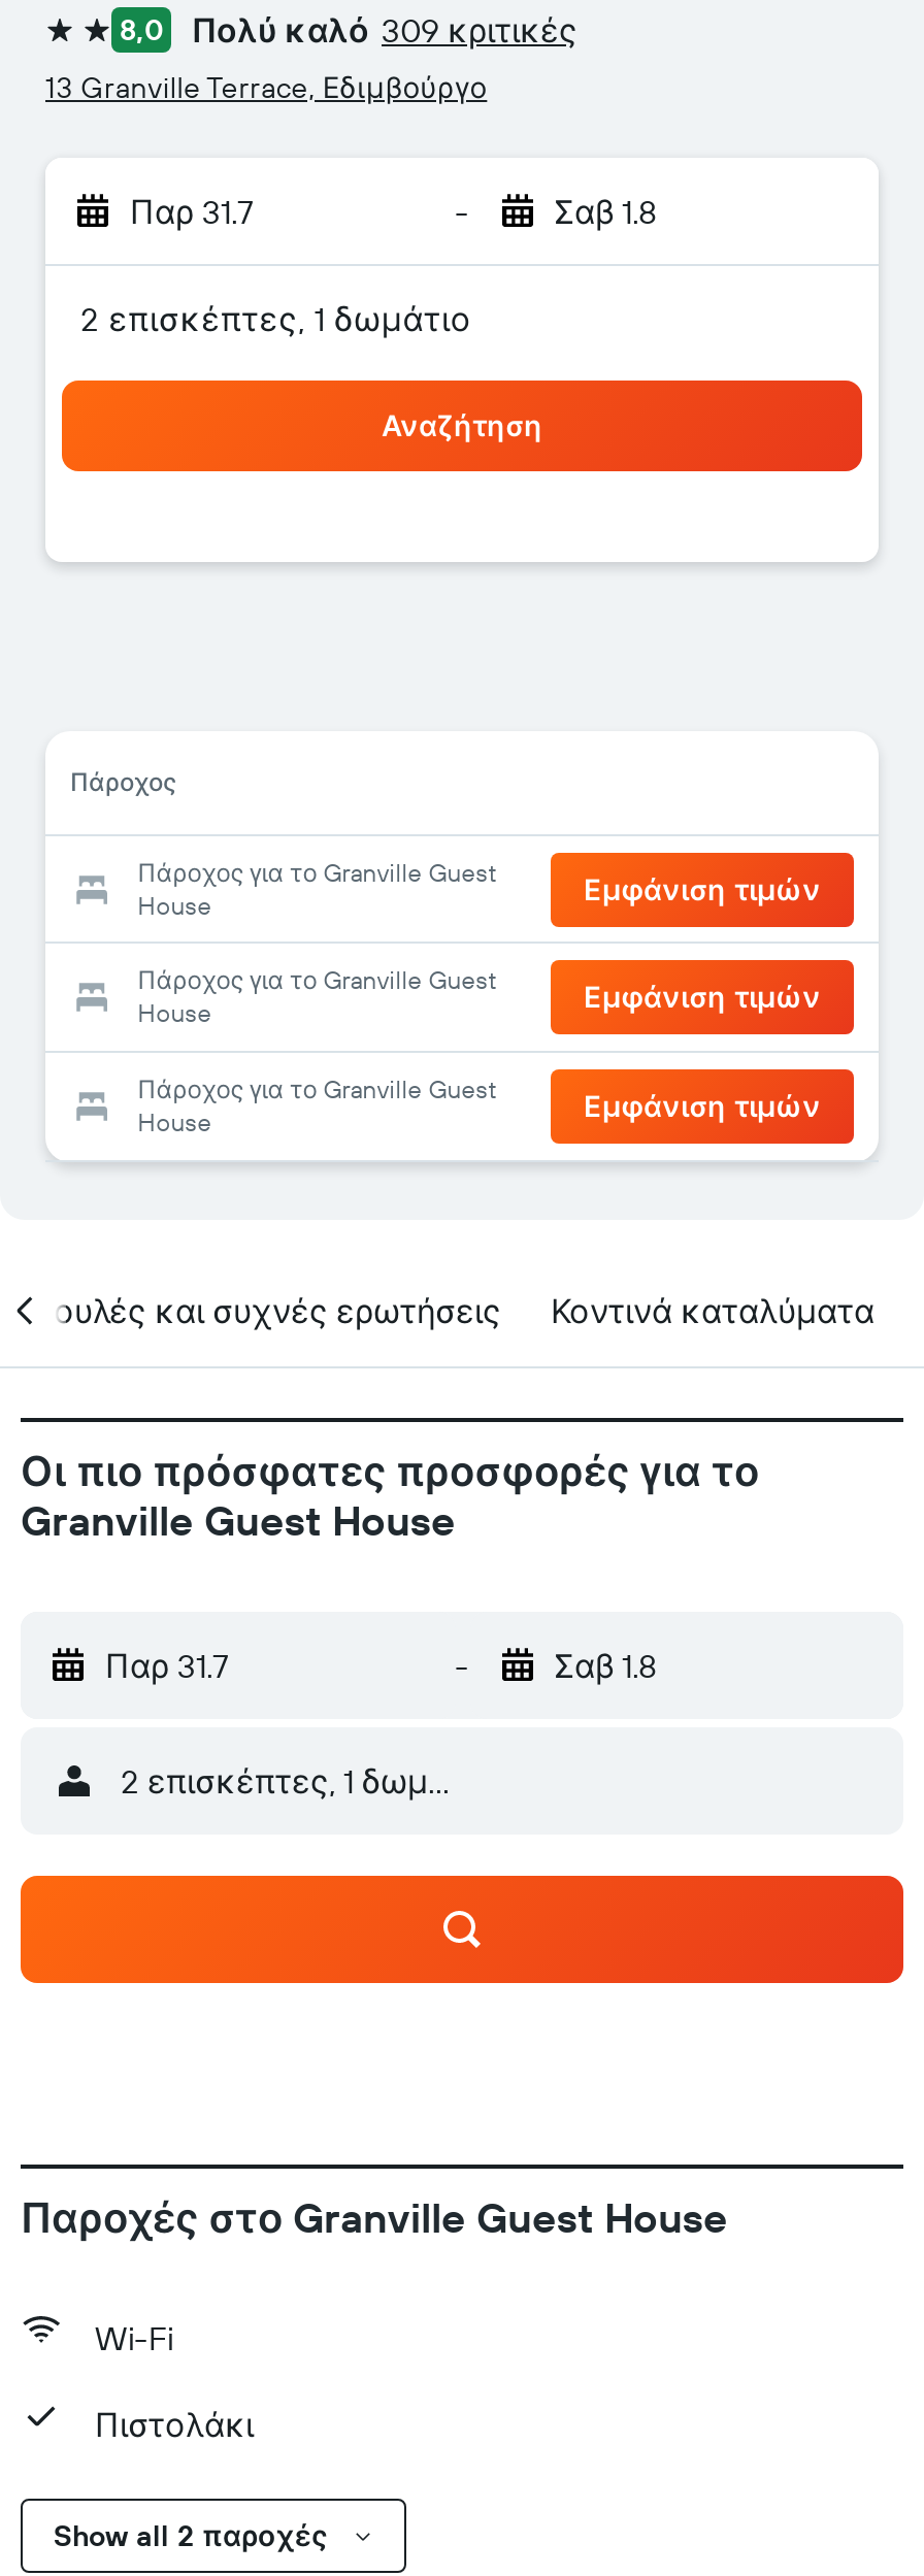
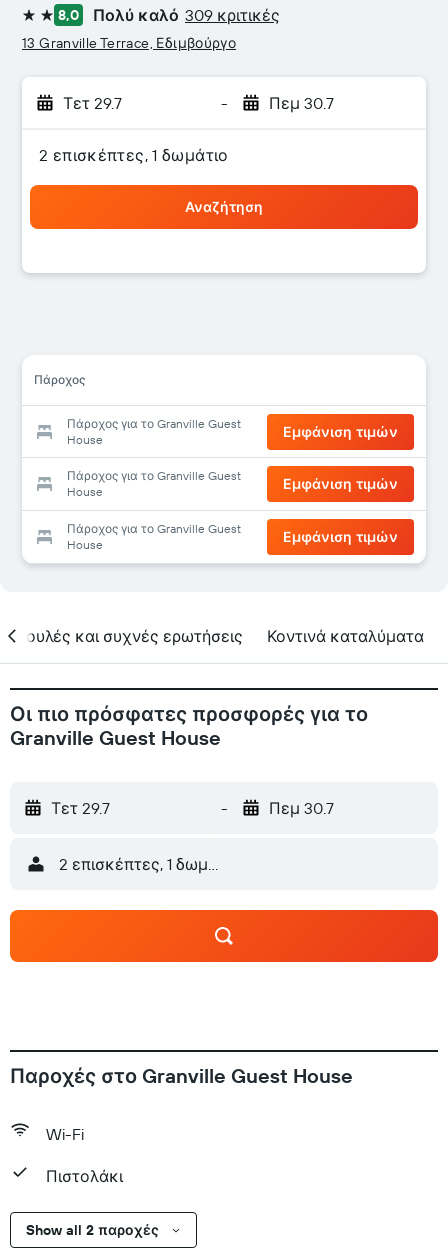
[130,191,254,232] Παρ 31.7 -> [63,93,122,113] Τετ 29.7
[554,191,657,232] Σαβ 1.8 -> [268,93,333,113] Πεμ 30.7
[105,1645,229,1686] Παρ 31.7 -> [51,798,110,818] Τετ 29.7
[554,1645,657,1686] Σαβ 1.8 -> [268,798,333,818] Πεμ 30.7

